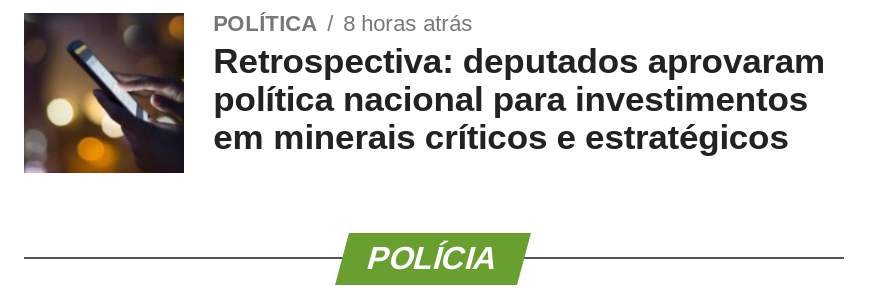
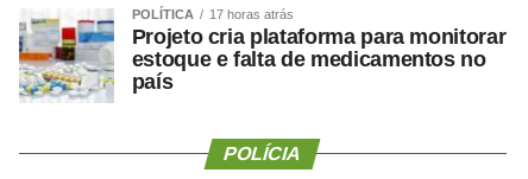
[22,10,825,176] [image] | 8 horas atrás | Retrospectiva: deputados aprovaram | política nacional para investimentos | em minerais críticos e estratégicos -> [18,7,506,103] [image] | 17 horas atrás | Projeto cria plataforma para monitorar | estoque e falta de medicamentos no | país

